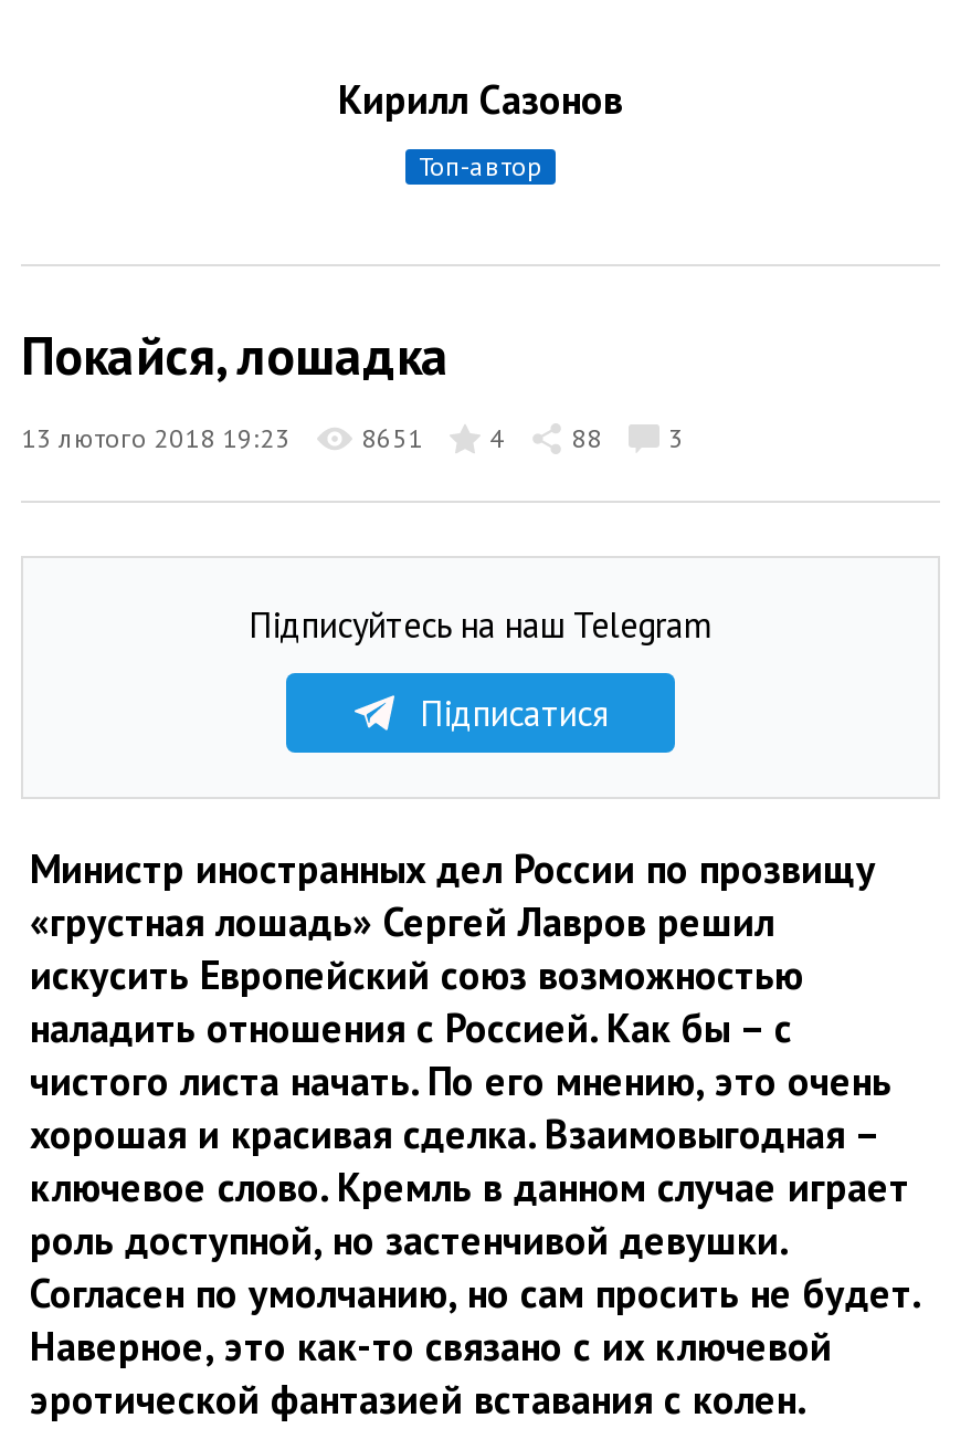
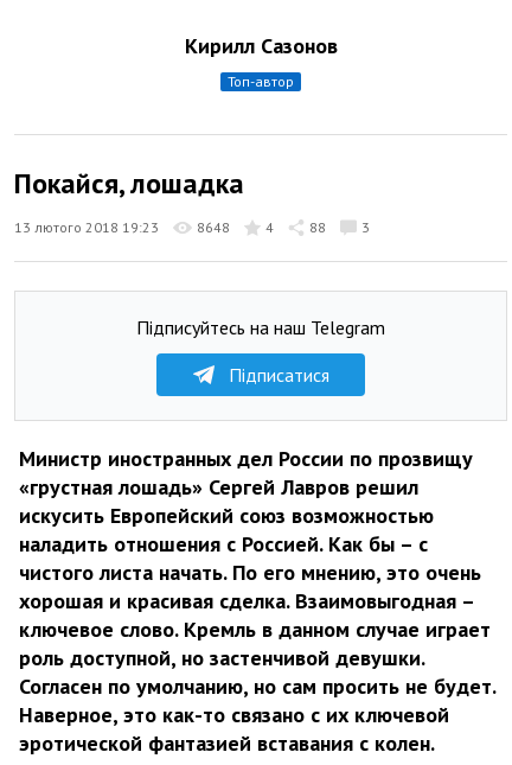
[361,420,684,453] 8651 4 88 3 -> [197,218,370,235] 8648 4 88 3

